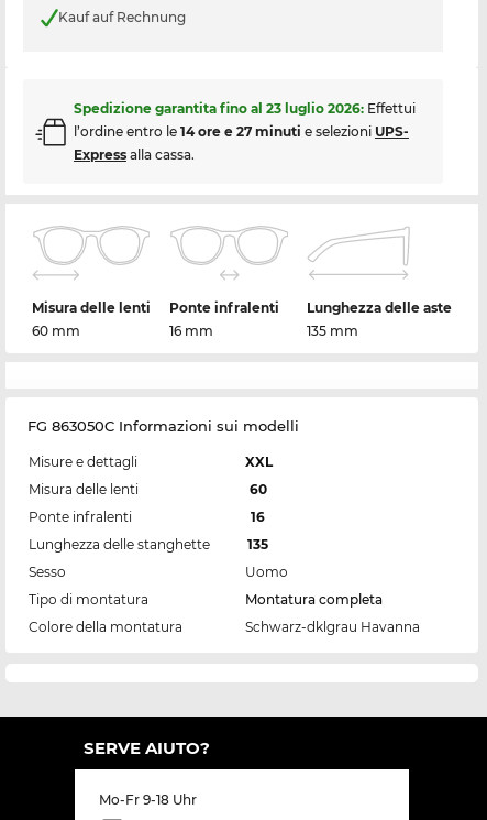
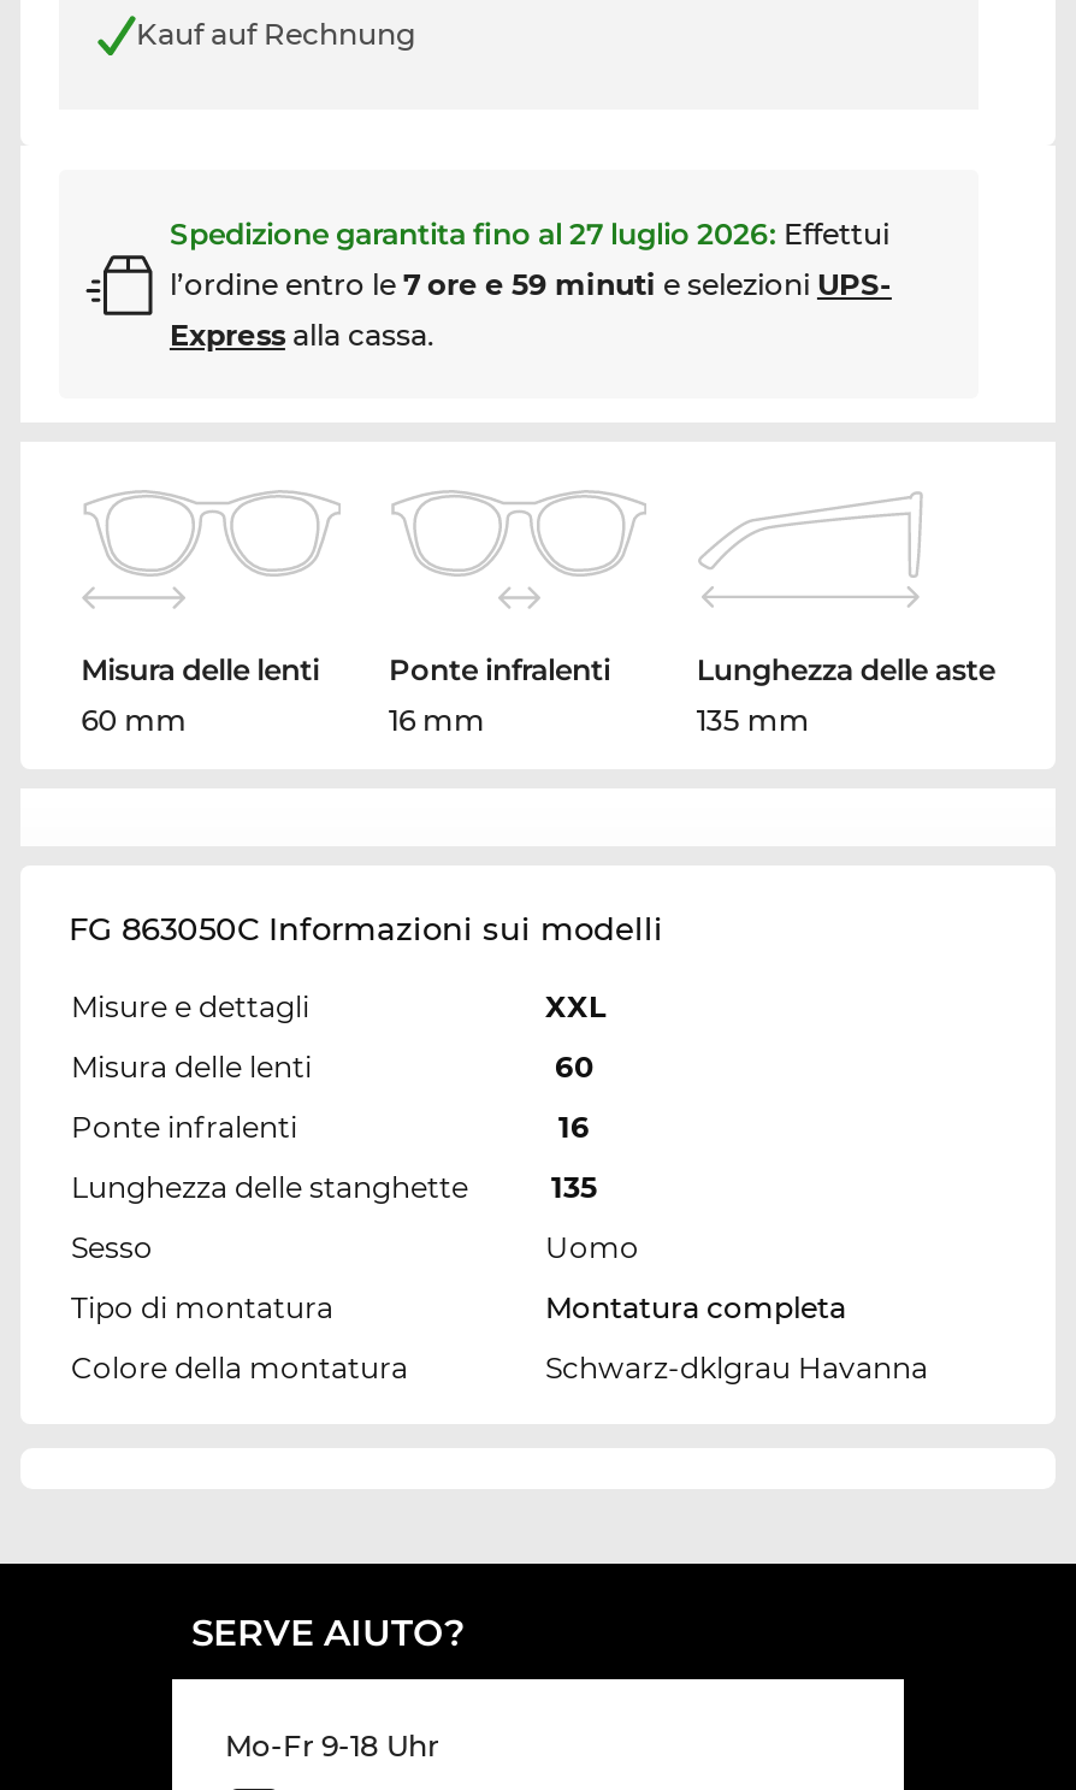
[74,100,416,117] Spedizione garantita fino al 23 luglio 2026: Effettui -> [170,216,889,252] Spedizione garantita fino al 27 luglio 2026: Effettui
[74,123,409,140] l’ordine entro le 14 ore e 27 minuti e selezioni UPS- -> [170,266,892,302] l’ordine entro le 7 ore e 59 minuti e selezioni UPS-

